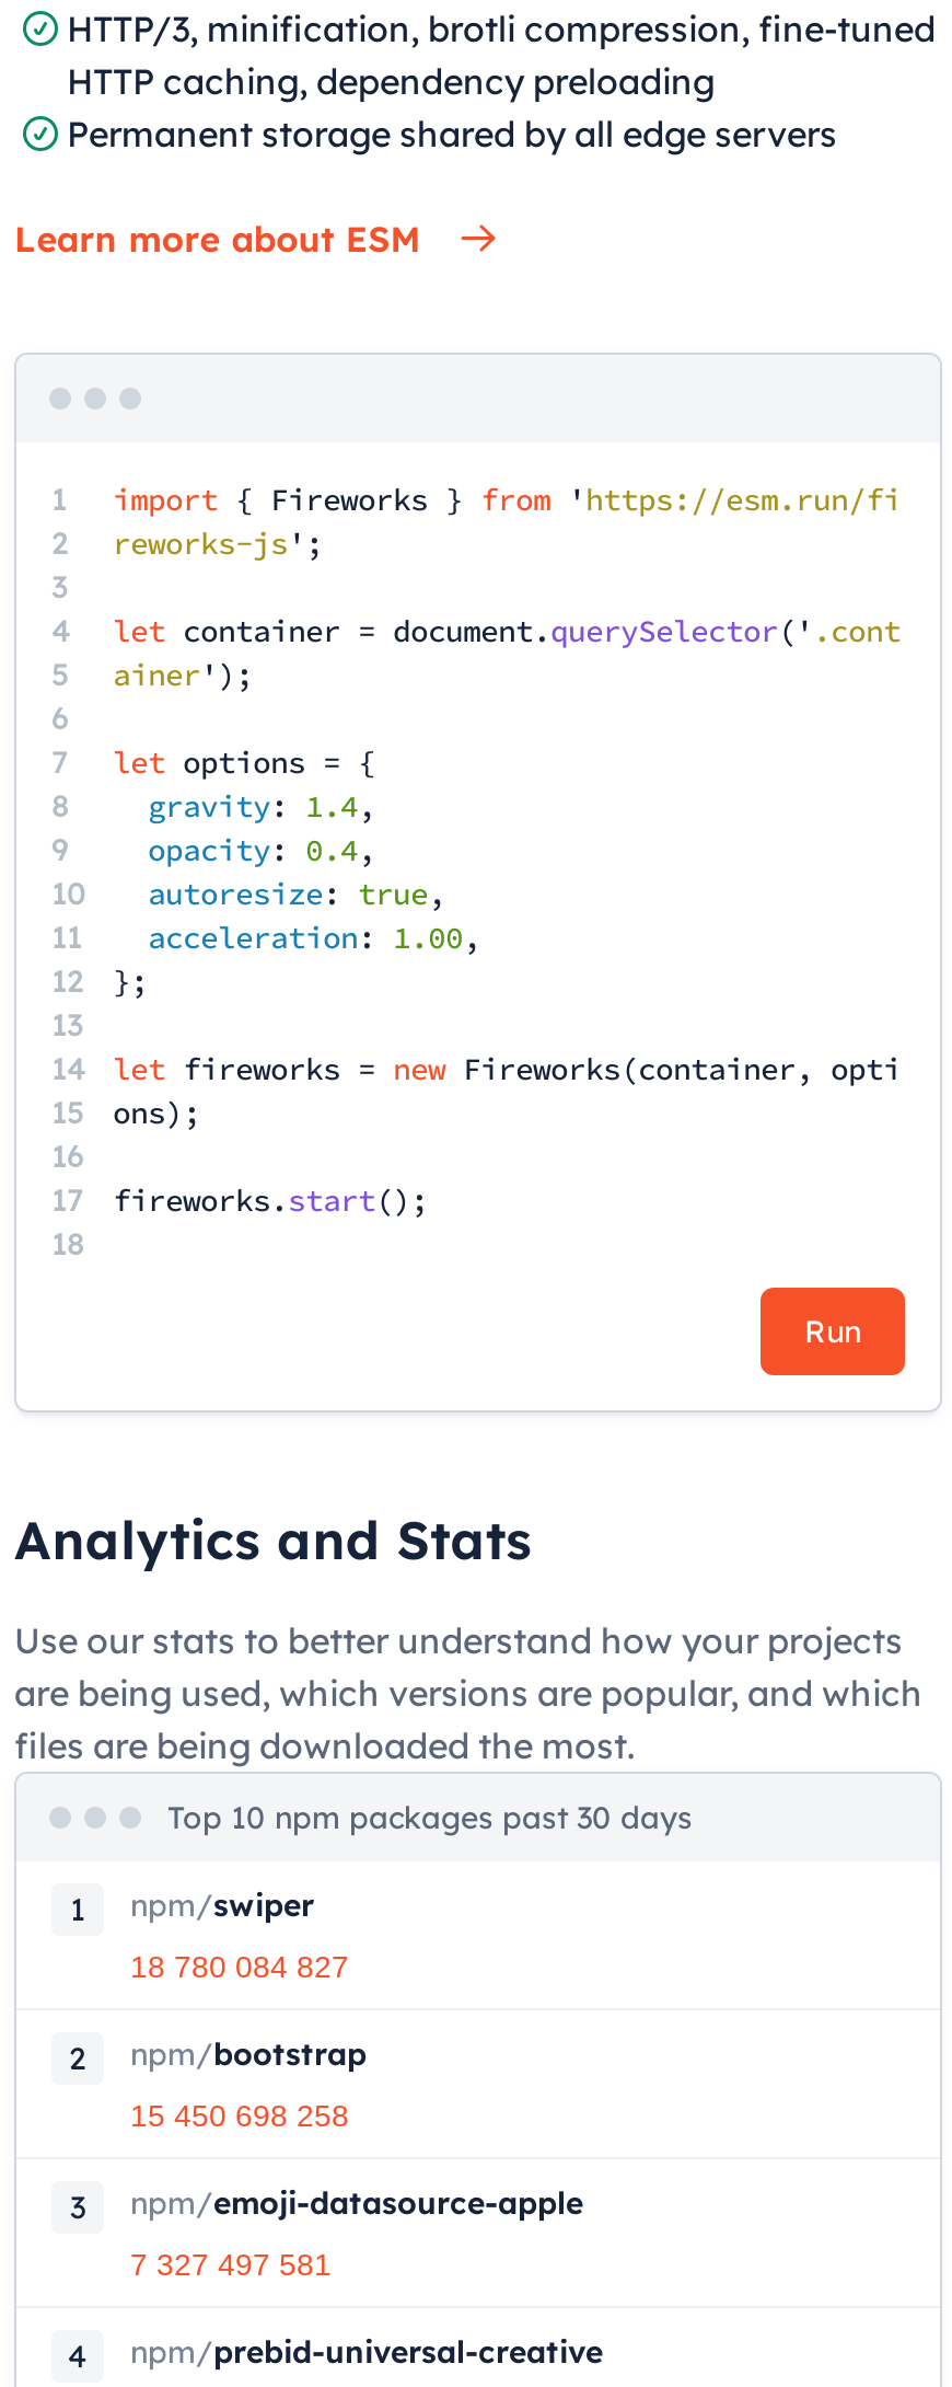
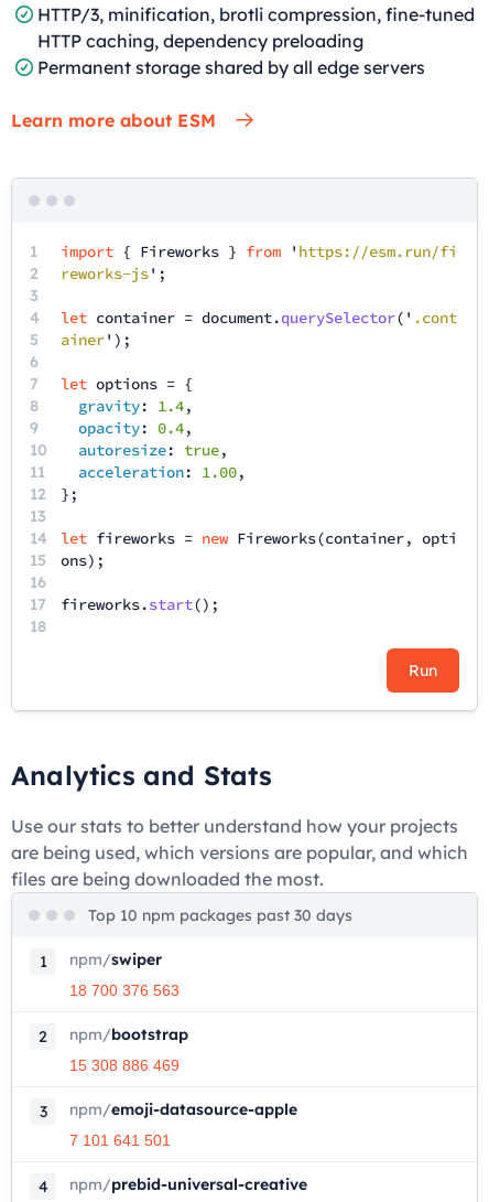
[130,1949,349,1984] 18 780 084 827 -> [69,981,180,999] 18 700 376 563
[130,2098,349,2133] 15 450 698 258 -> [69,1056,180,1074] 15 308 886 469
[130,2247,332,2282] 7 327 497 581 -> [69,1131,171,1149] 7 101 641 501

